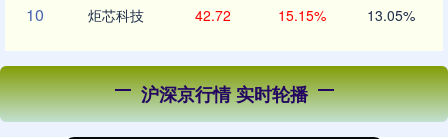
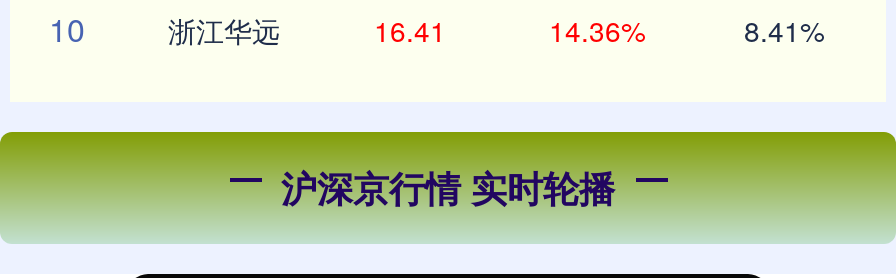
[88,5,414,25] 炬芯科技 | 42.72 | 15.15% | 13.05% -> [168,11,824,51] 浙江华远 | 16.41 | 14.36% | 8.41%

